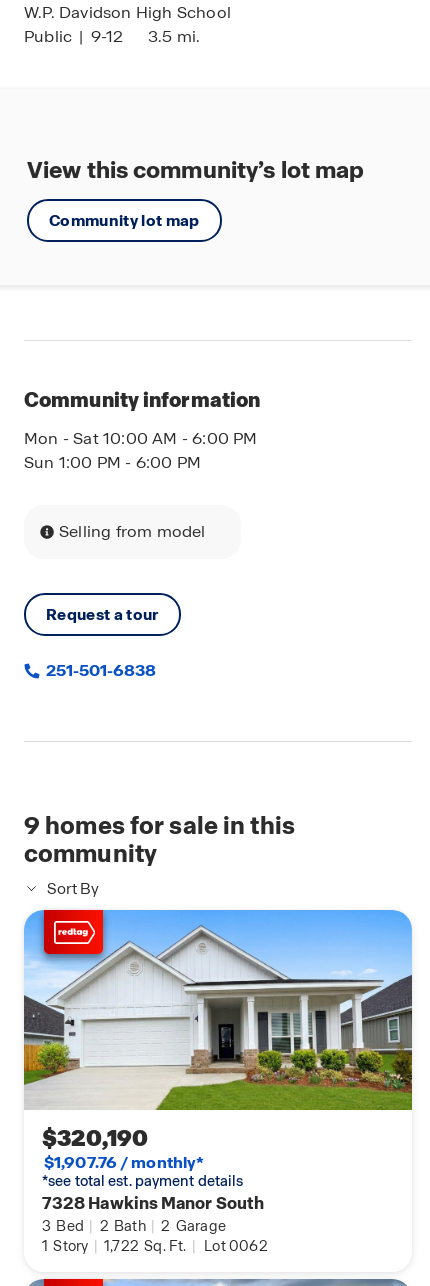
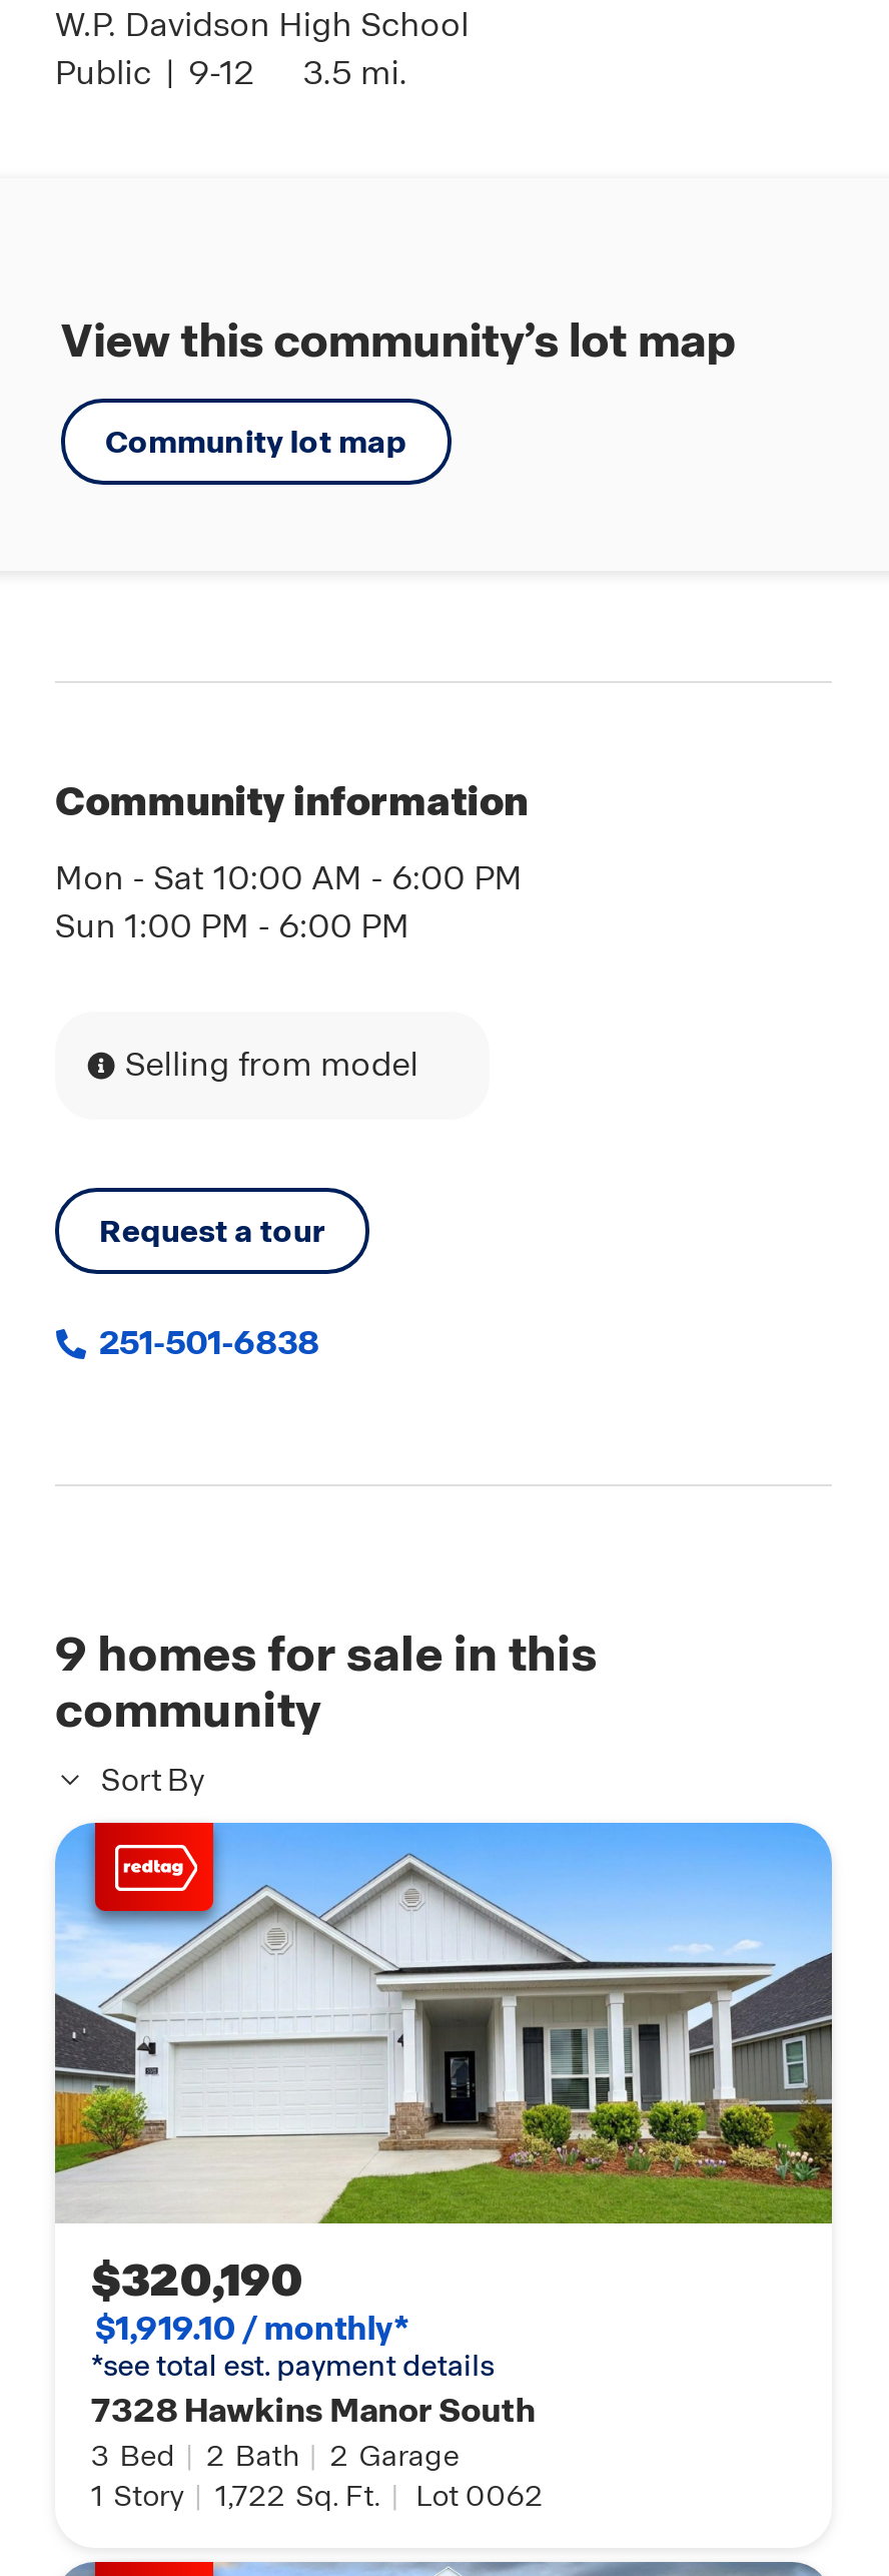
[44,1152,204,1173] $1,907.76 / monthly* -> [95,2308,410,2350] $1,919.10 / monthly*

